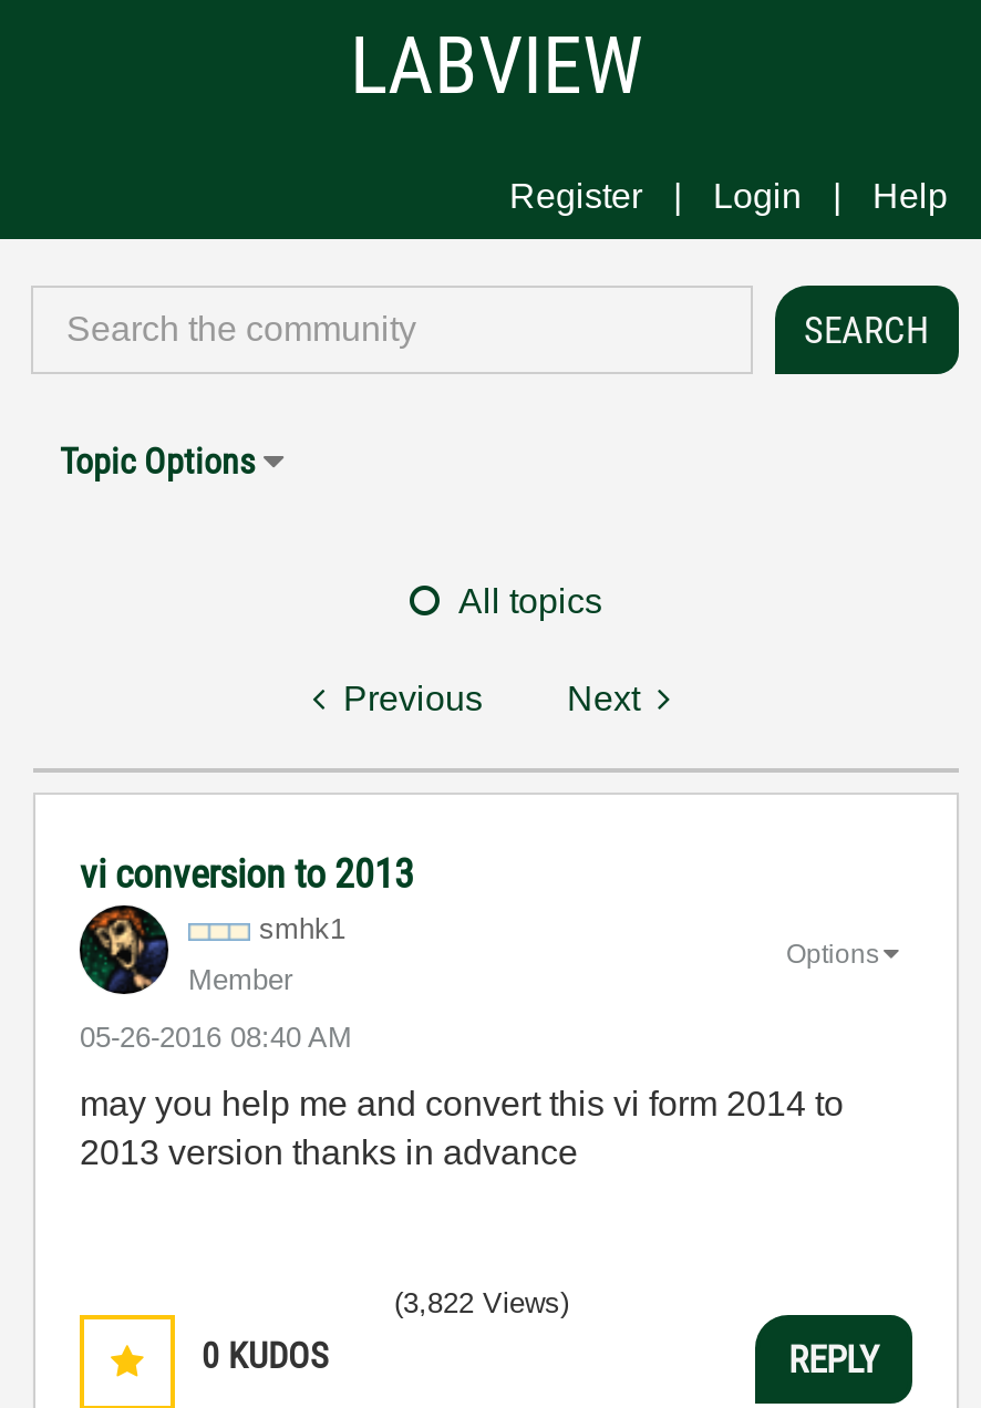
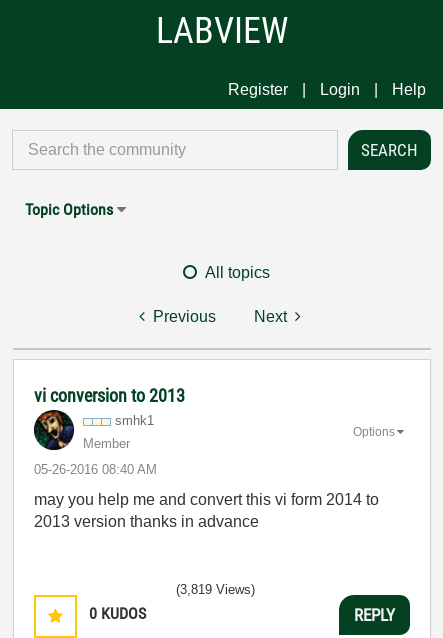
[394,1286,569,1319] (3,822 Views) -> [176,582,255,597] (3,819 Views)

